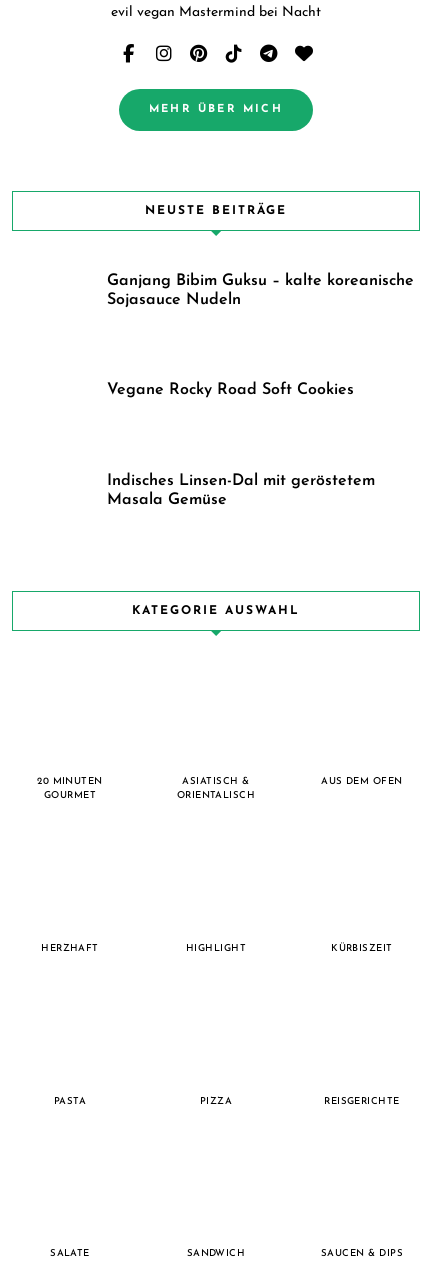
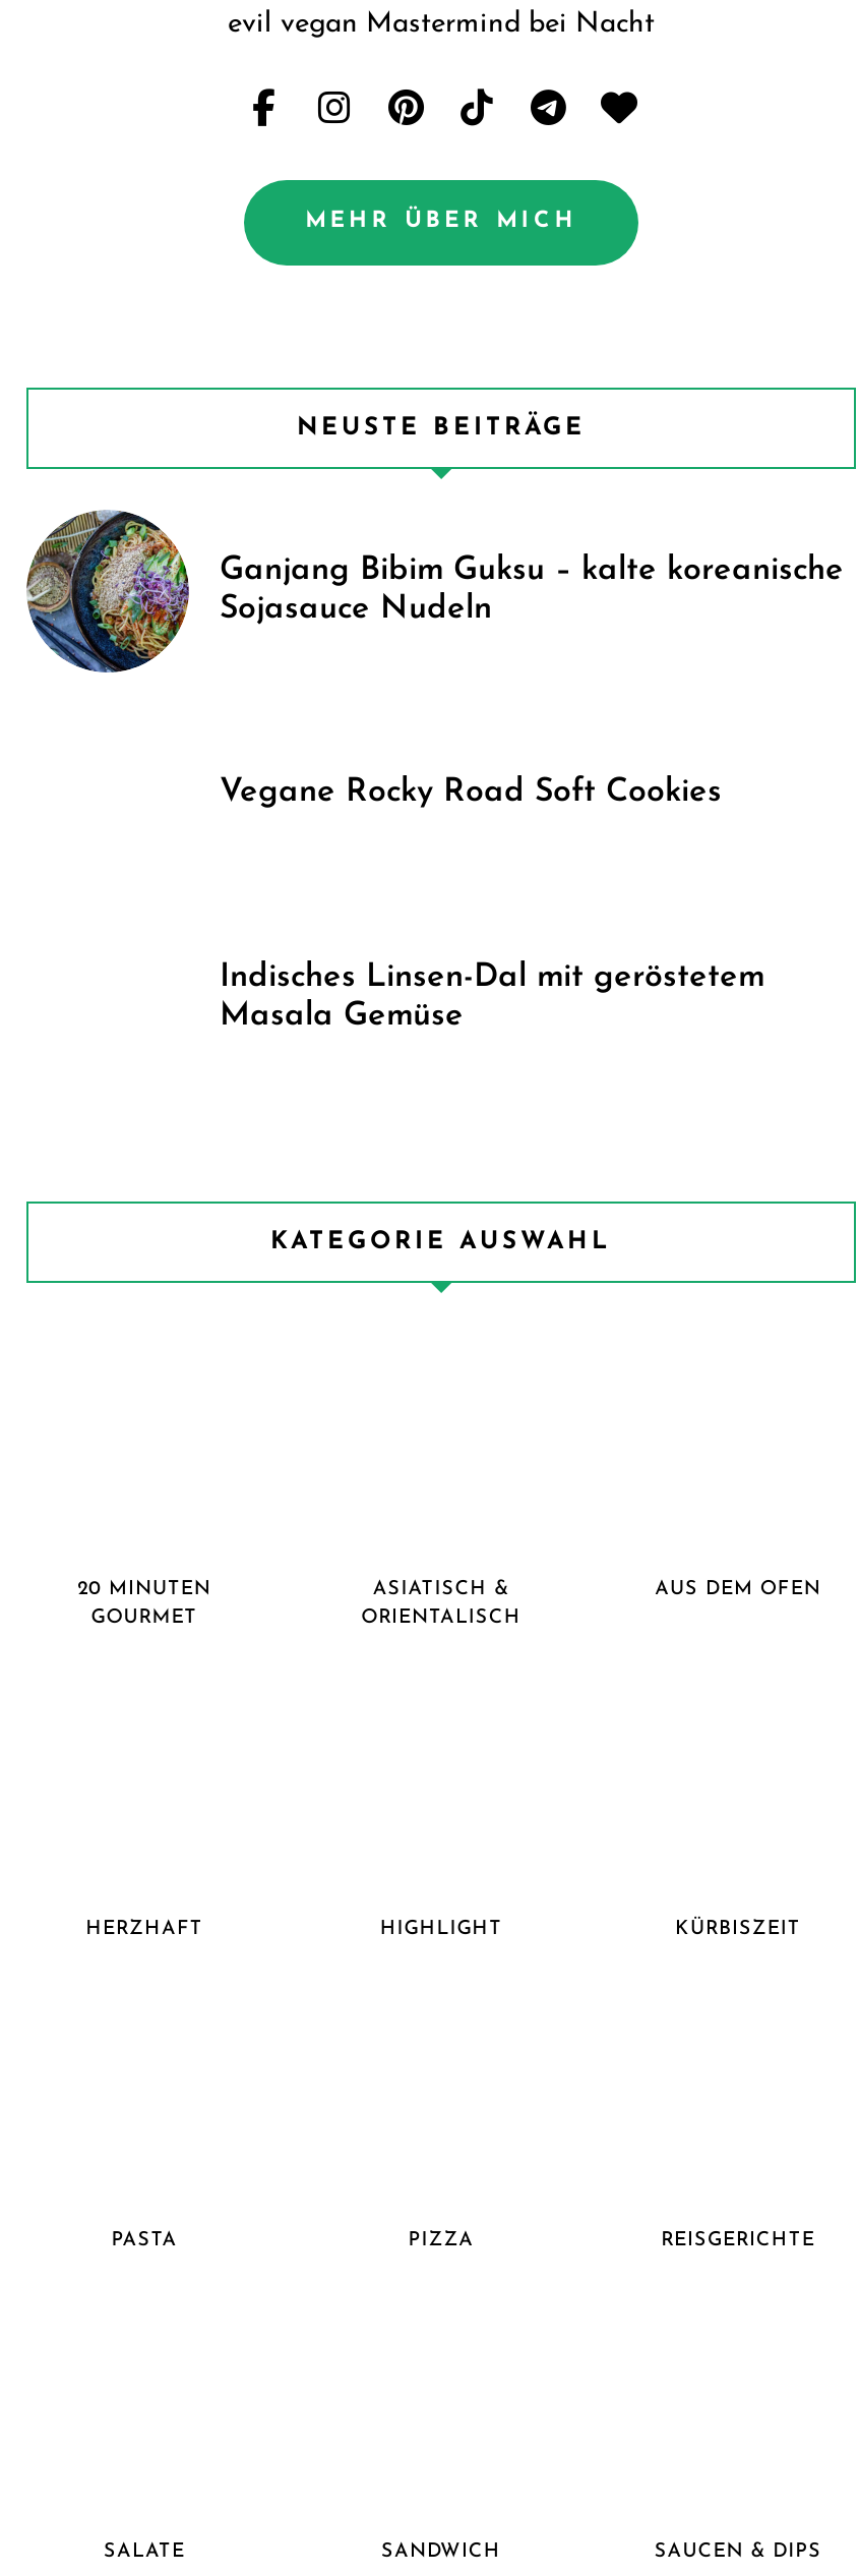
none -> [24,509,191,676] [image]

